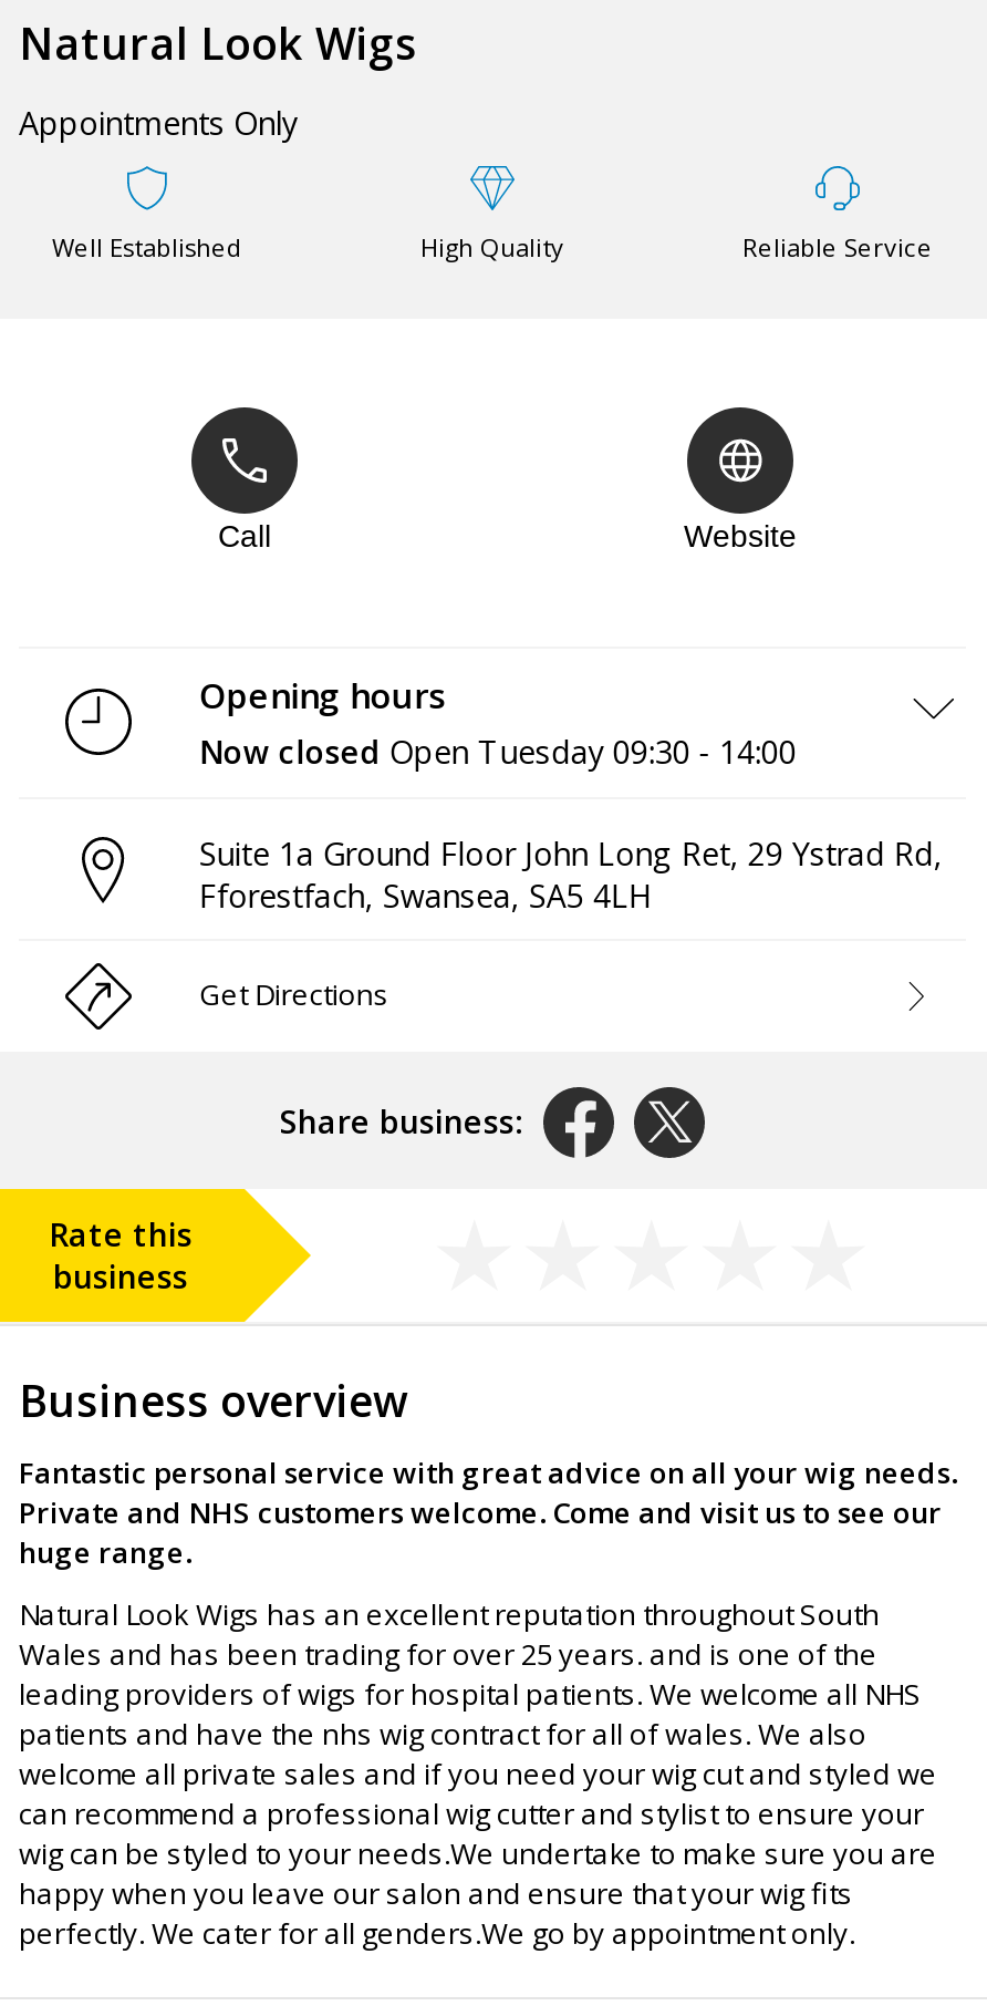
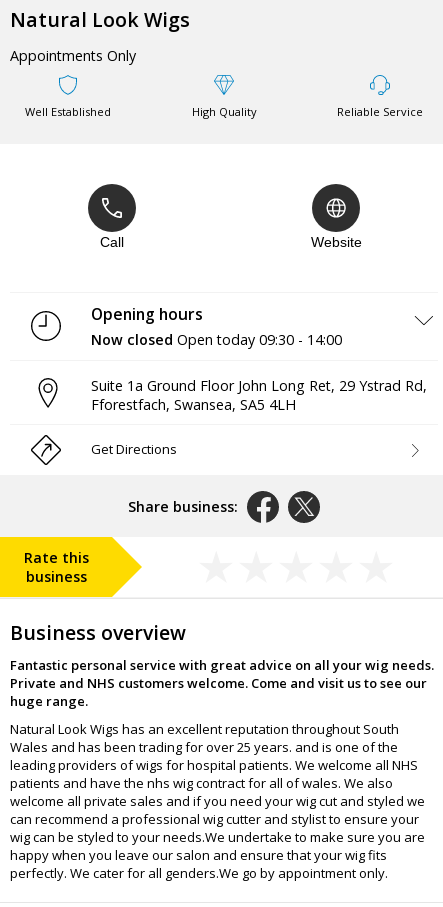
[199,731,796,773] Now closed Open Tuesday 09:30 - 14:00 -> [91,330,342,349] Now closed Open today 09:30 - 14:00

